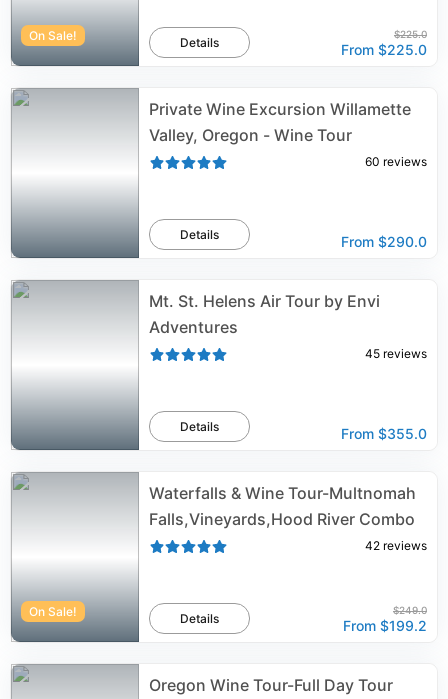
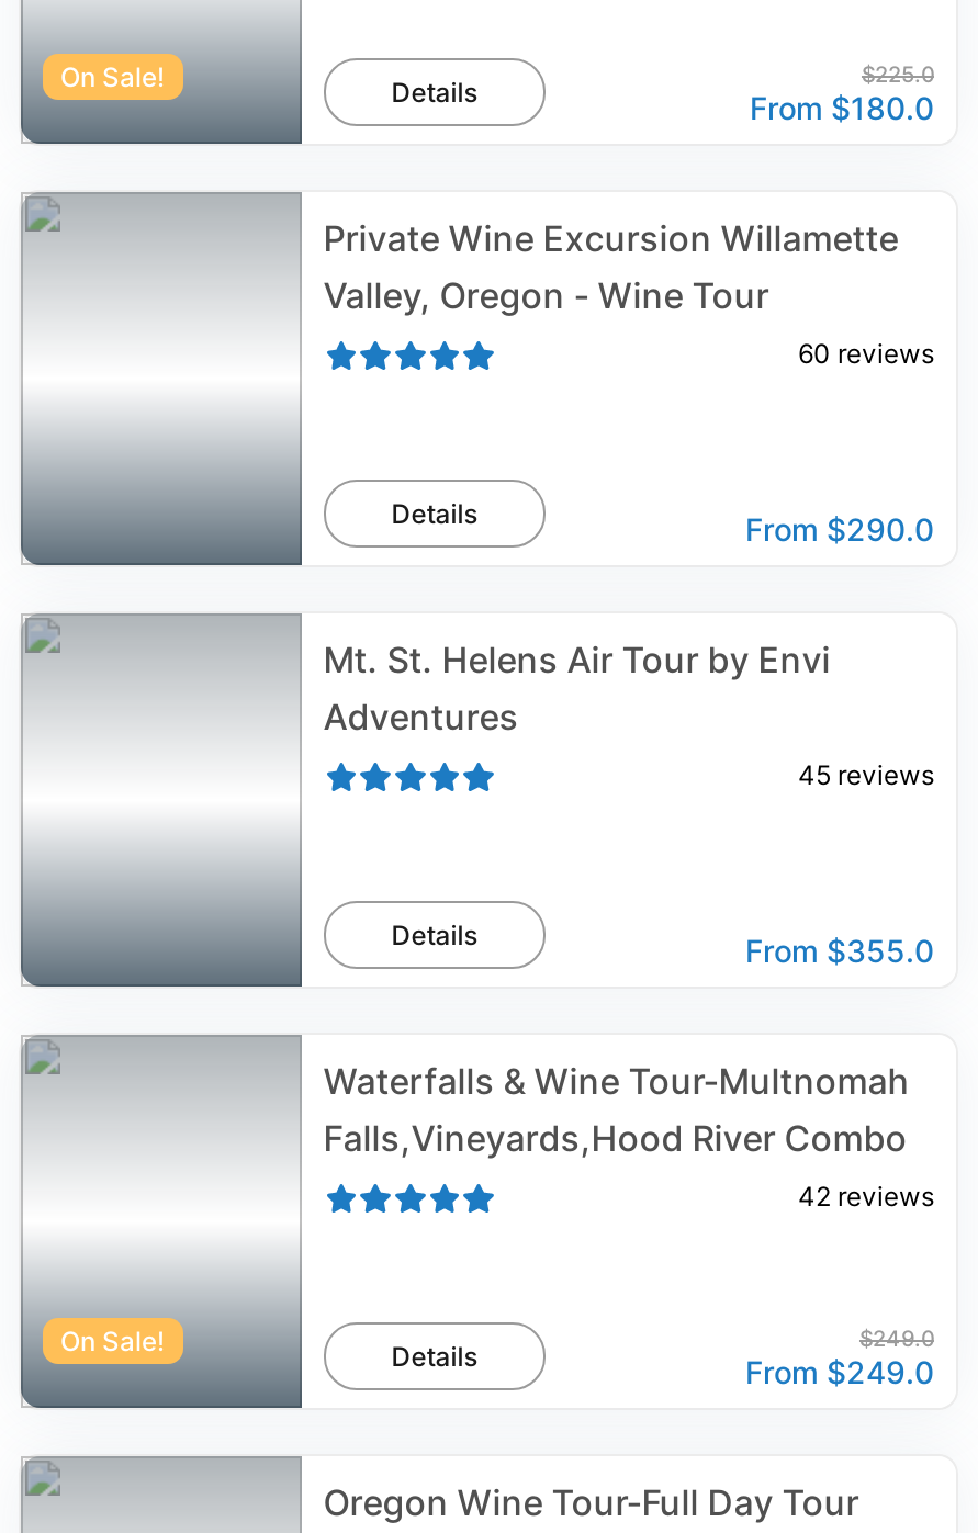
[341,41,427,58] From $225.0 -> [750,89,934,126] From $180.0
[343,617,427,634] From $199.2 -> [745,1353,934,1390] From $249.0

